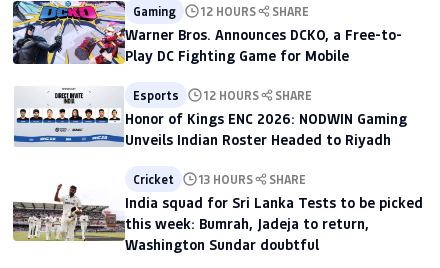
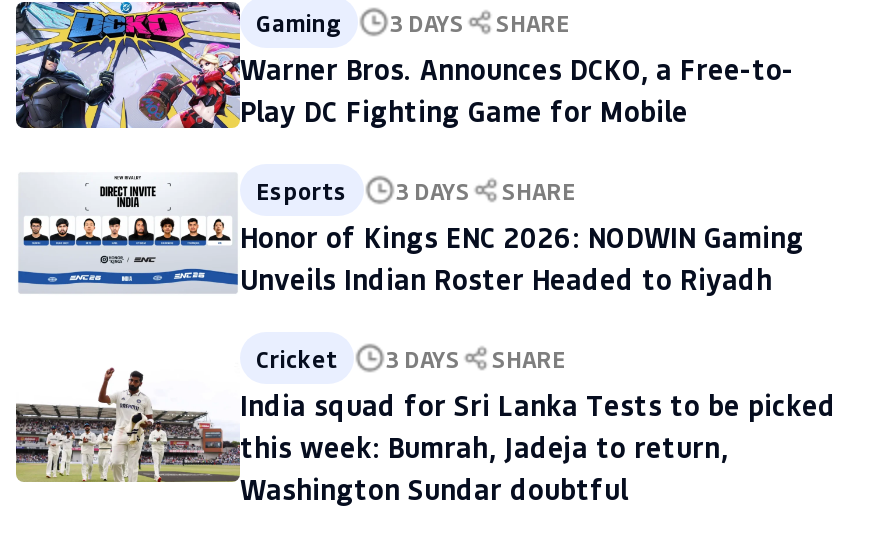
[133,3,309,19] Gaming 12 HOURS SHARE -> [256,7,570,39] Gaming 3 DAYS SHARE
[133,87,312,103] Esports 12 HOURS SHARE -> [256,175,576,207] Esports 3 DAYS SHARE
[133,171,306,187] Cricket 13 HOURS SHARE -> [256,343,566,375] Cricket 3 DAYS SHARE

